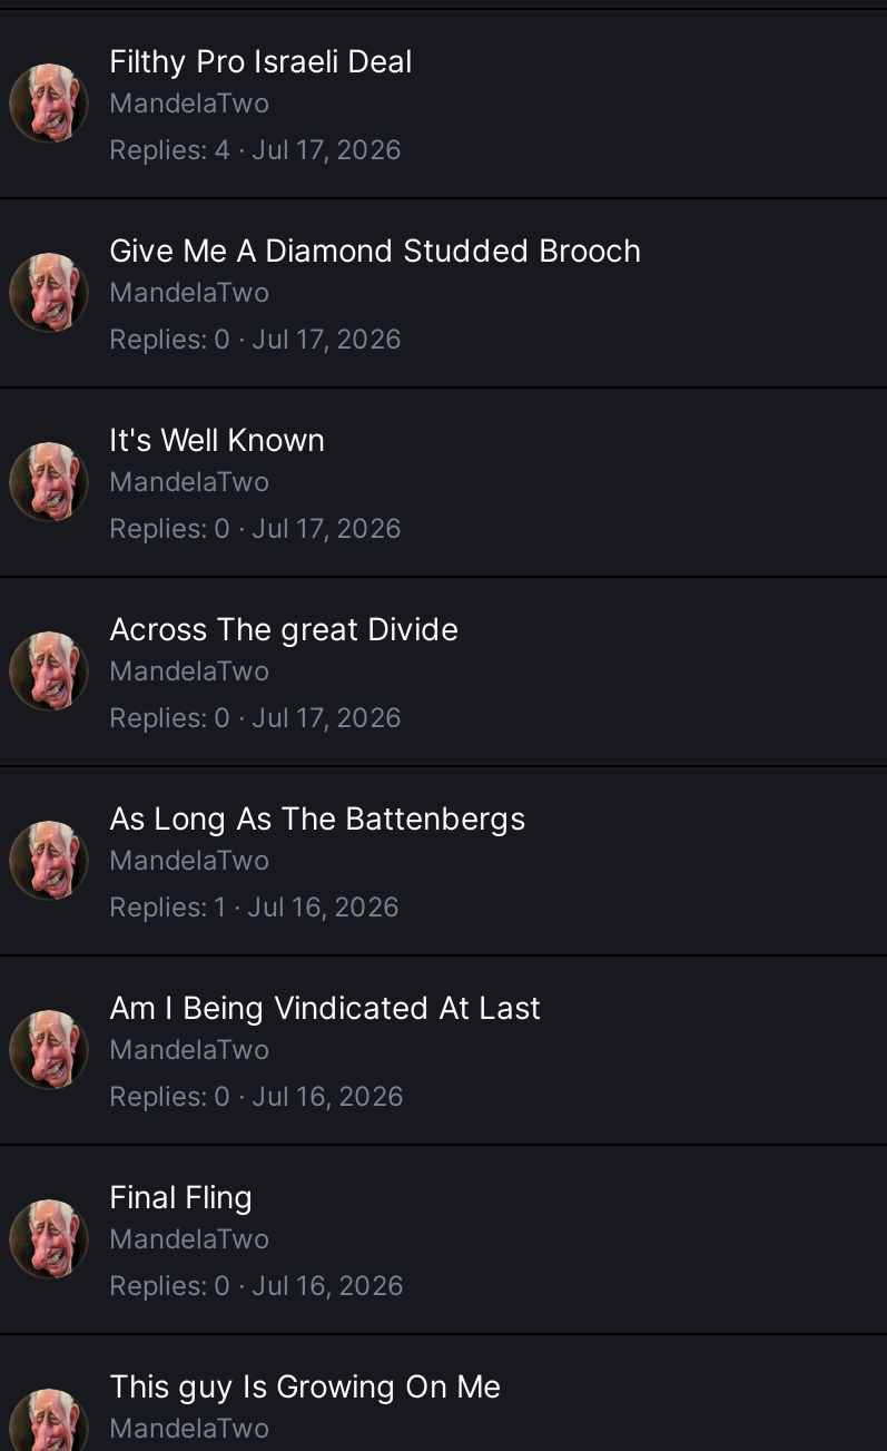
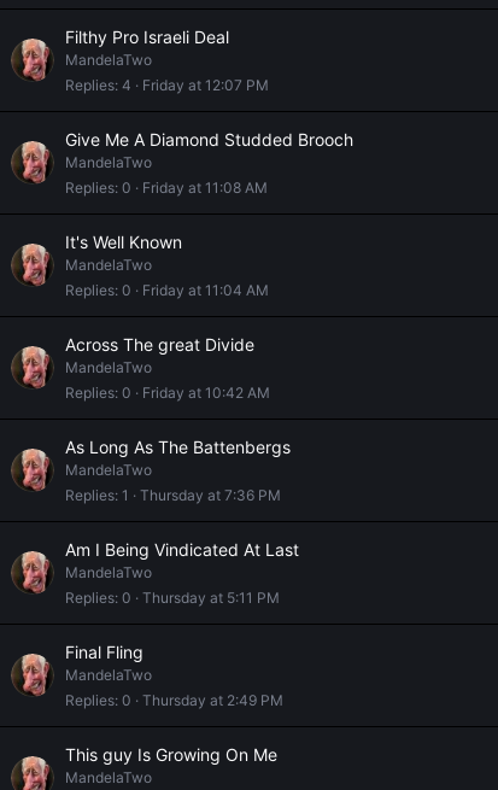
[109,132,401,165] Replies 4 Jul 17, 2026 -> [65,76,269,94] Replies 4 Friday at 12:07 PM
[109,321,401,354] Replies 0 Jul 17, 2026 -> [65,178,268,196] Replies 0 Friday at 11:08 AM
[109,510,401,544] Replies 0 Jul 17, 2026 -> [65,281,269,299] Replies 0 Friday at 11:04 AM
[109,700,401,733] Replies 0 Jul 17, 2026 -> [65,383,270,401] Replies 0 Friday at 10:42 AM
[109,889,398,922] Replies 1 Jul 16, 2026 -> [65,486,281,504] Replies 1 Thursday at 7:36 PM
[109,1078,403,1112] Replies 0 Jul 16, 2026 -> [65,588,280,606] Replies 0 Thursday at 5:11 PM
[109,1267,403,1301] Replies 0 Jul 16, 2026 -> [65,691,283,709] Replies 0 Thursday at 2:49 PM

